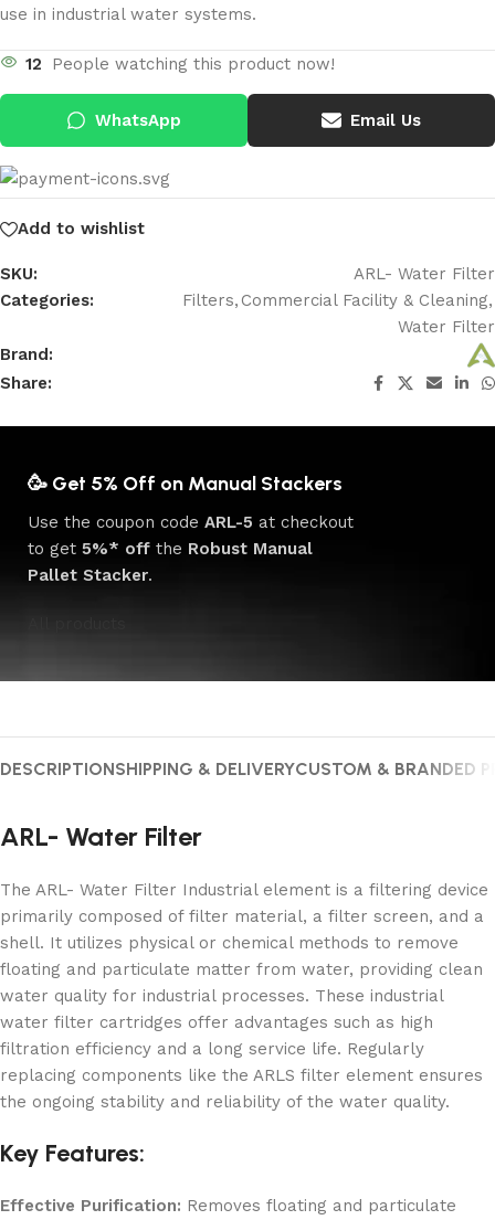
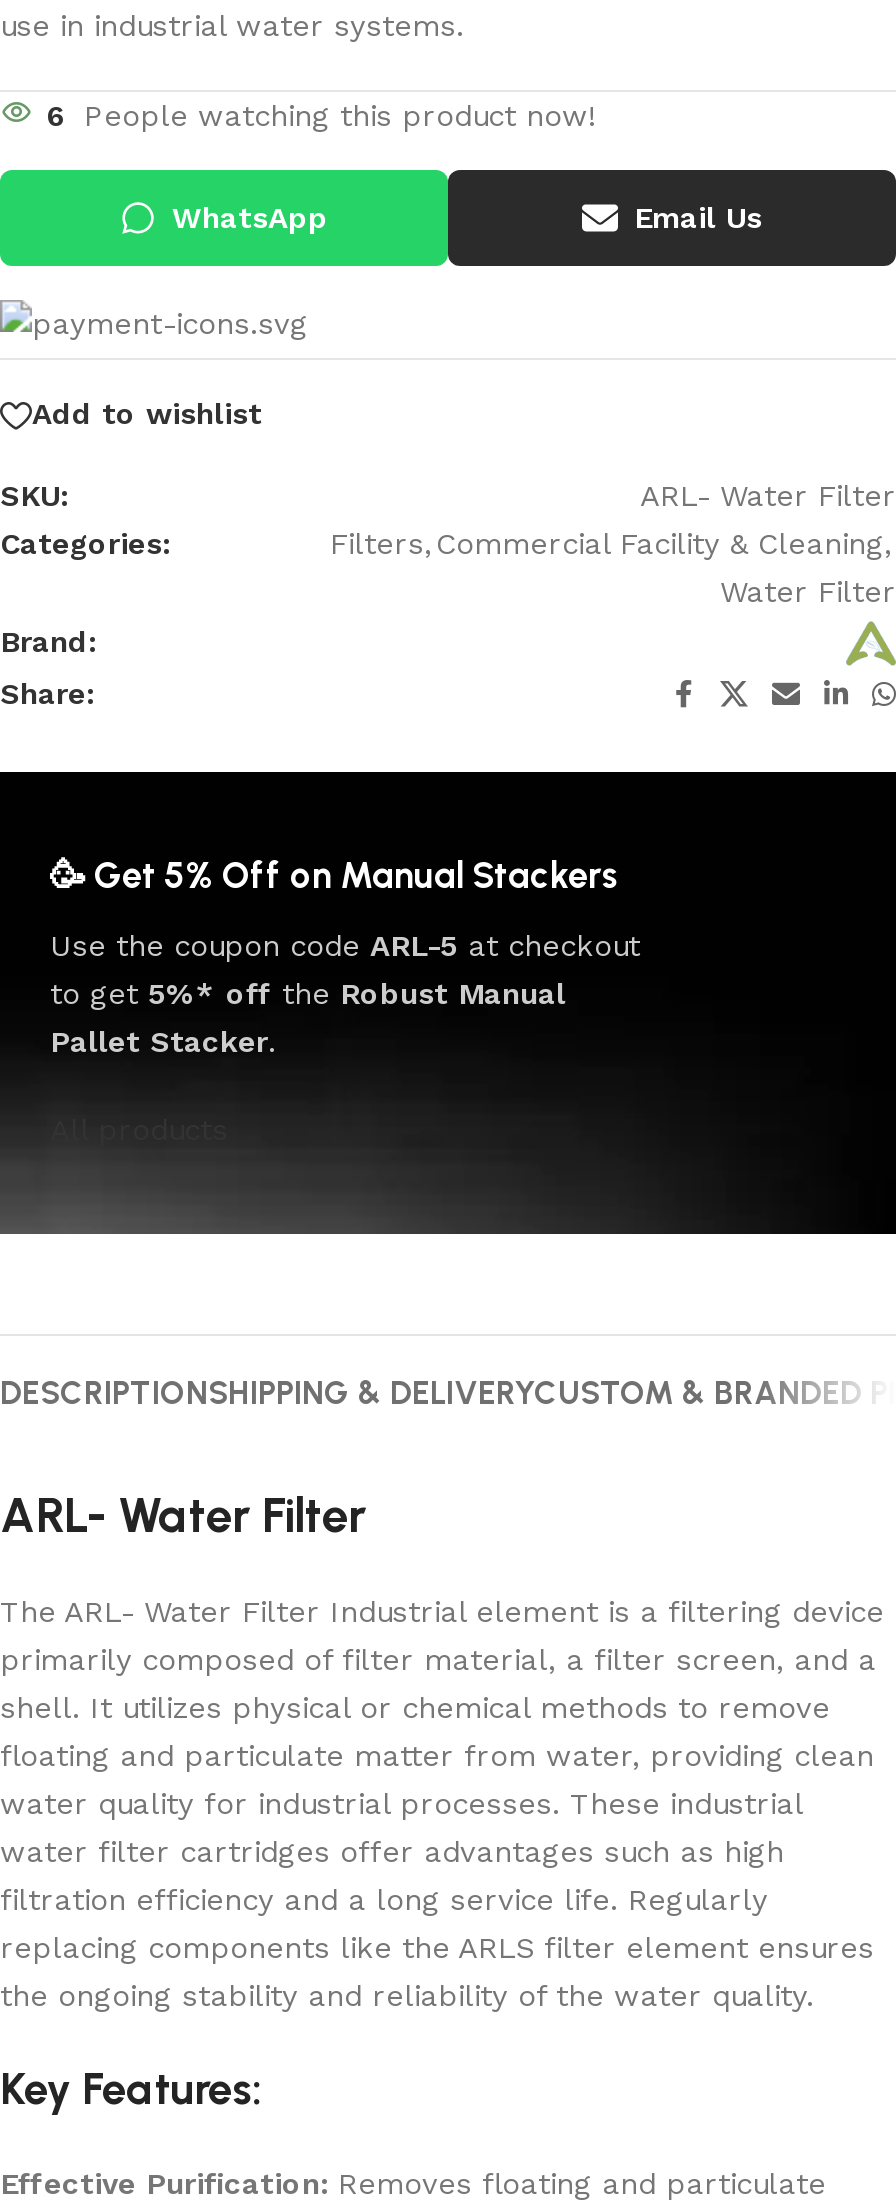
[25,54,335,74] 12 People watching this product now! -> [46,99,596,135] 6 People watching this product now!

